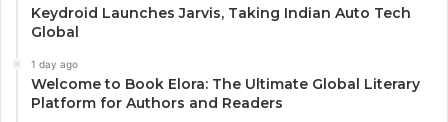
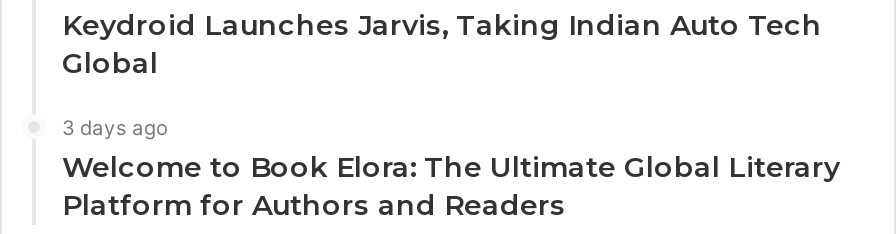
[31,58,78,70] 1 day ago -> [62,116,168,140] 3 days ago

